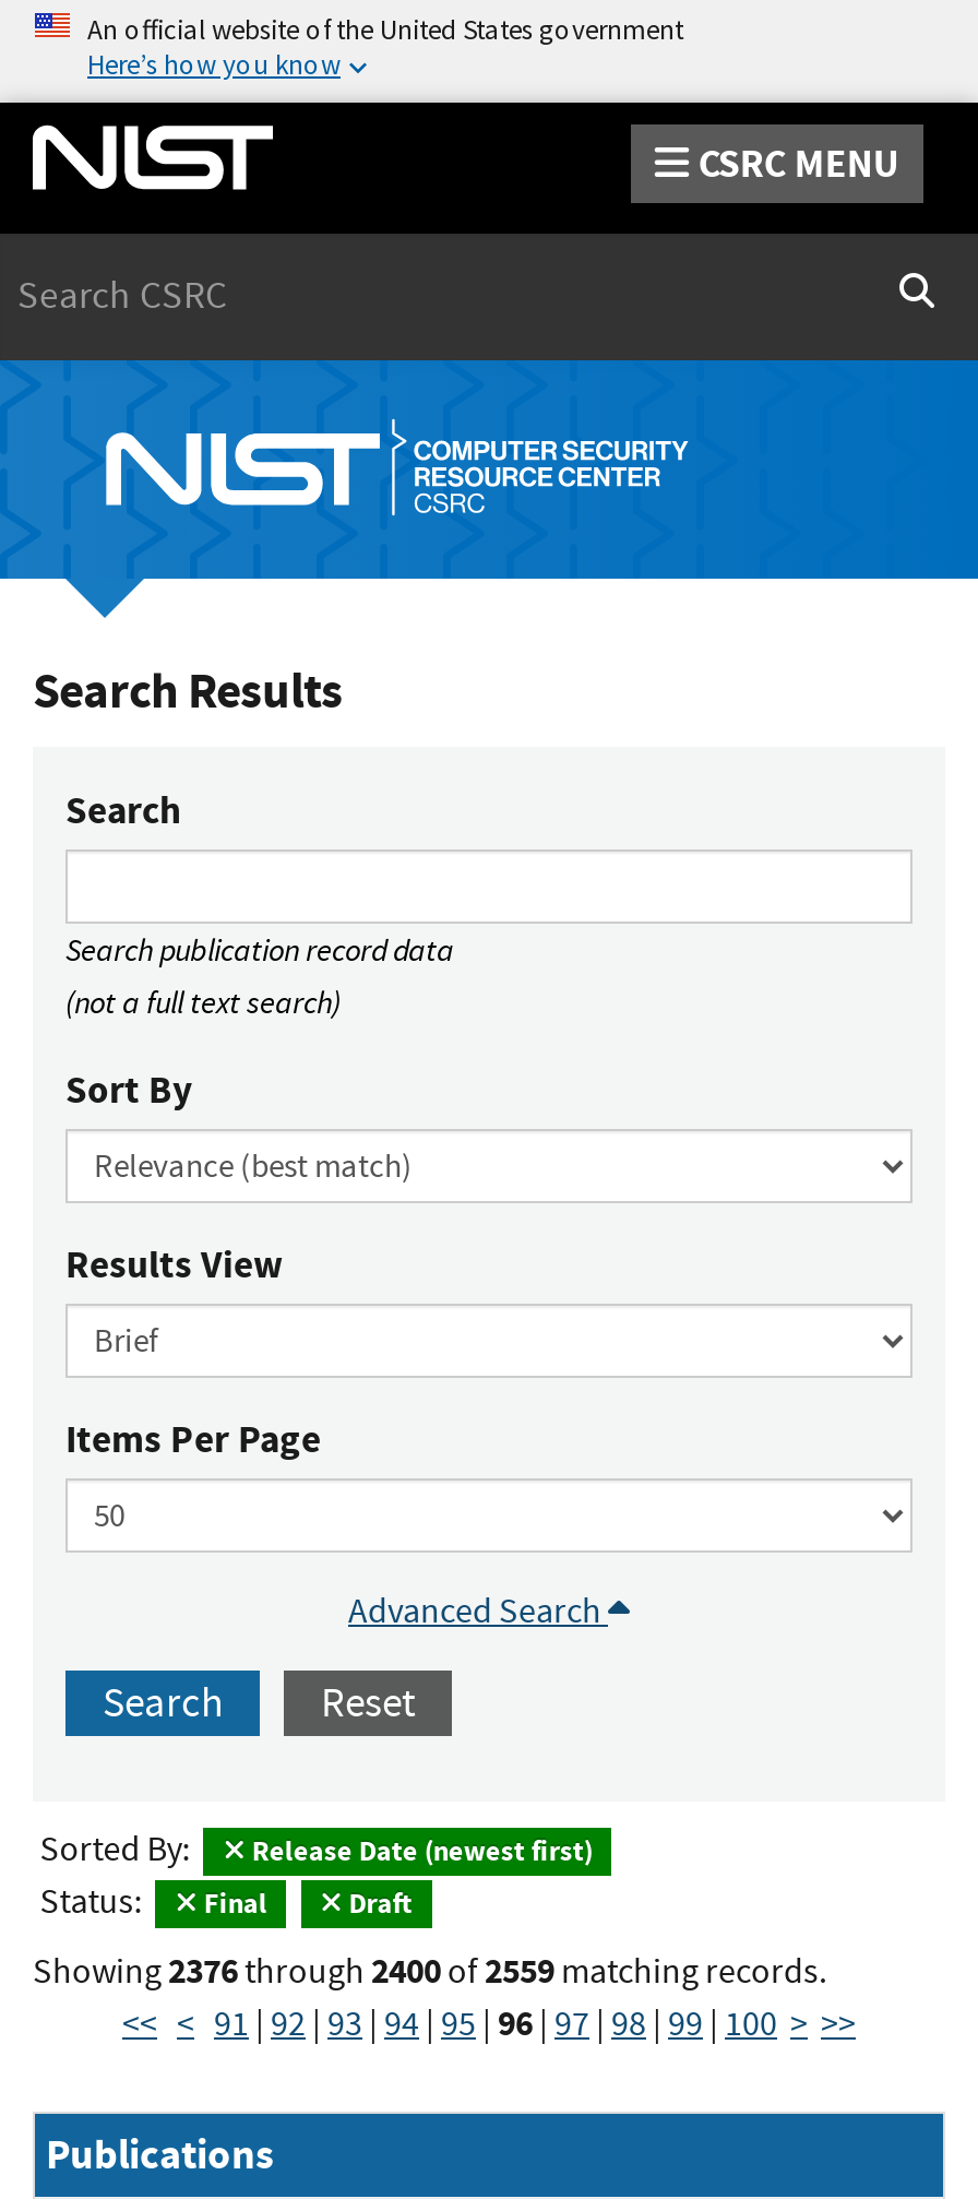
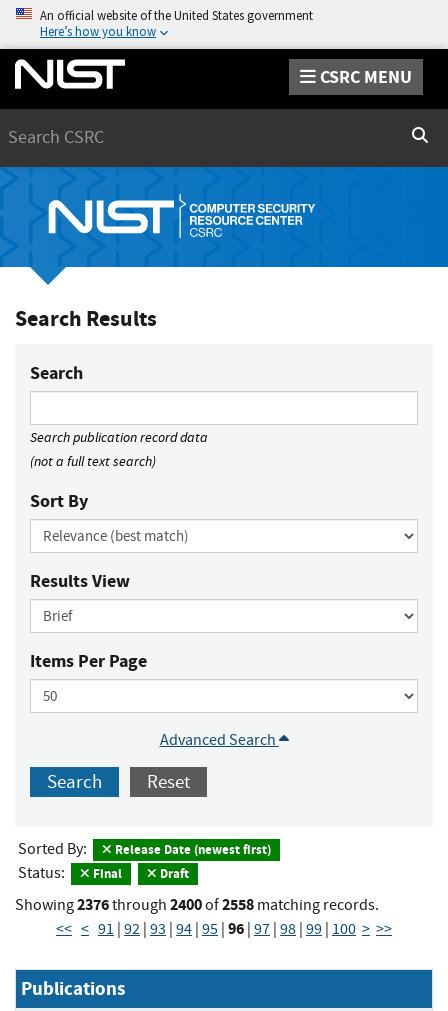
[33,1949,827,1994] Showing2376through 2400of2559 matching records. -> [15,894,379,915] Showing2376through 2400of2558 matching records.

